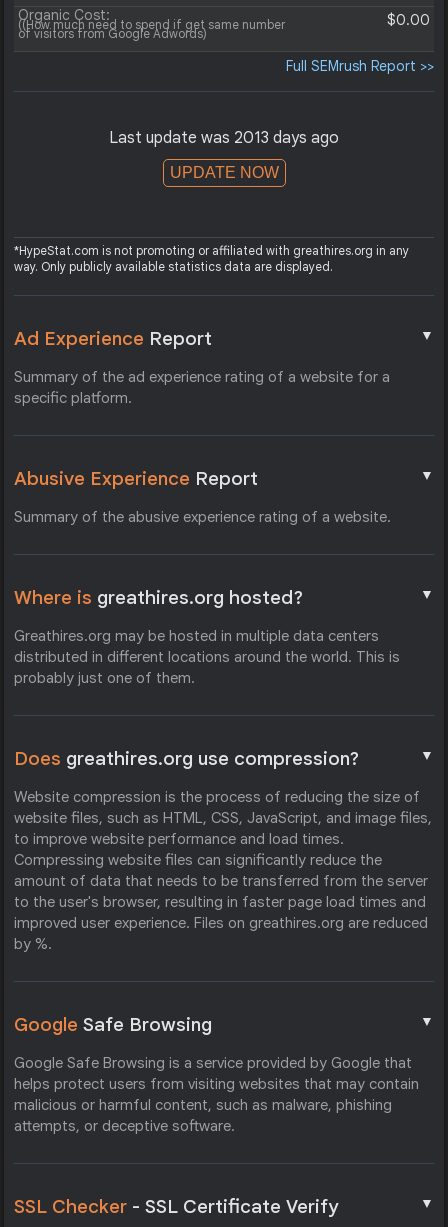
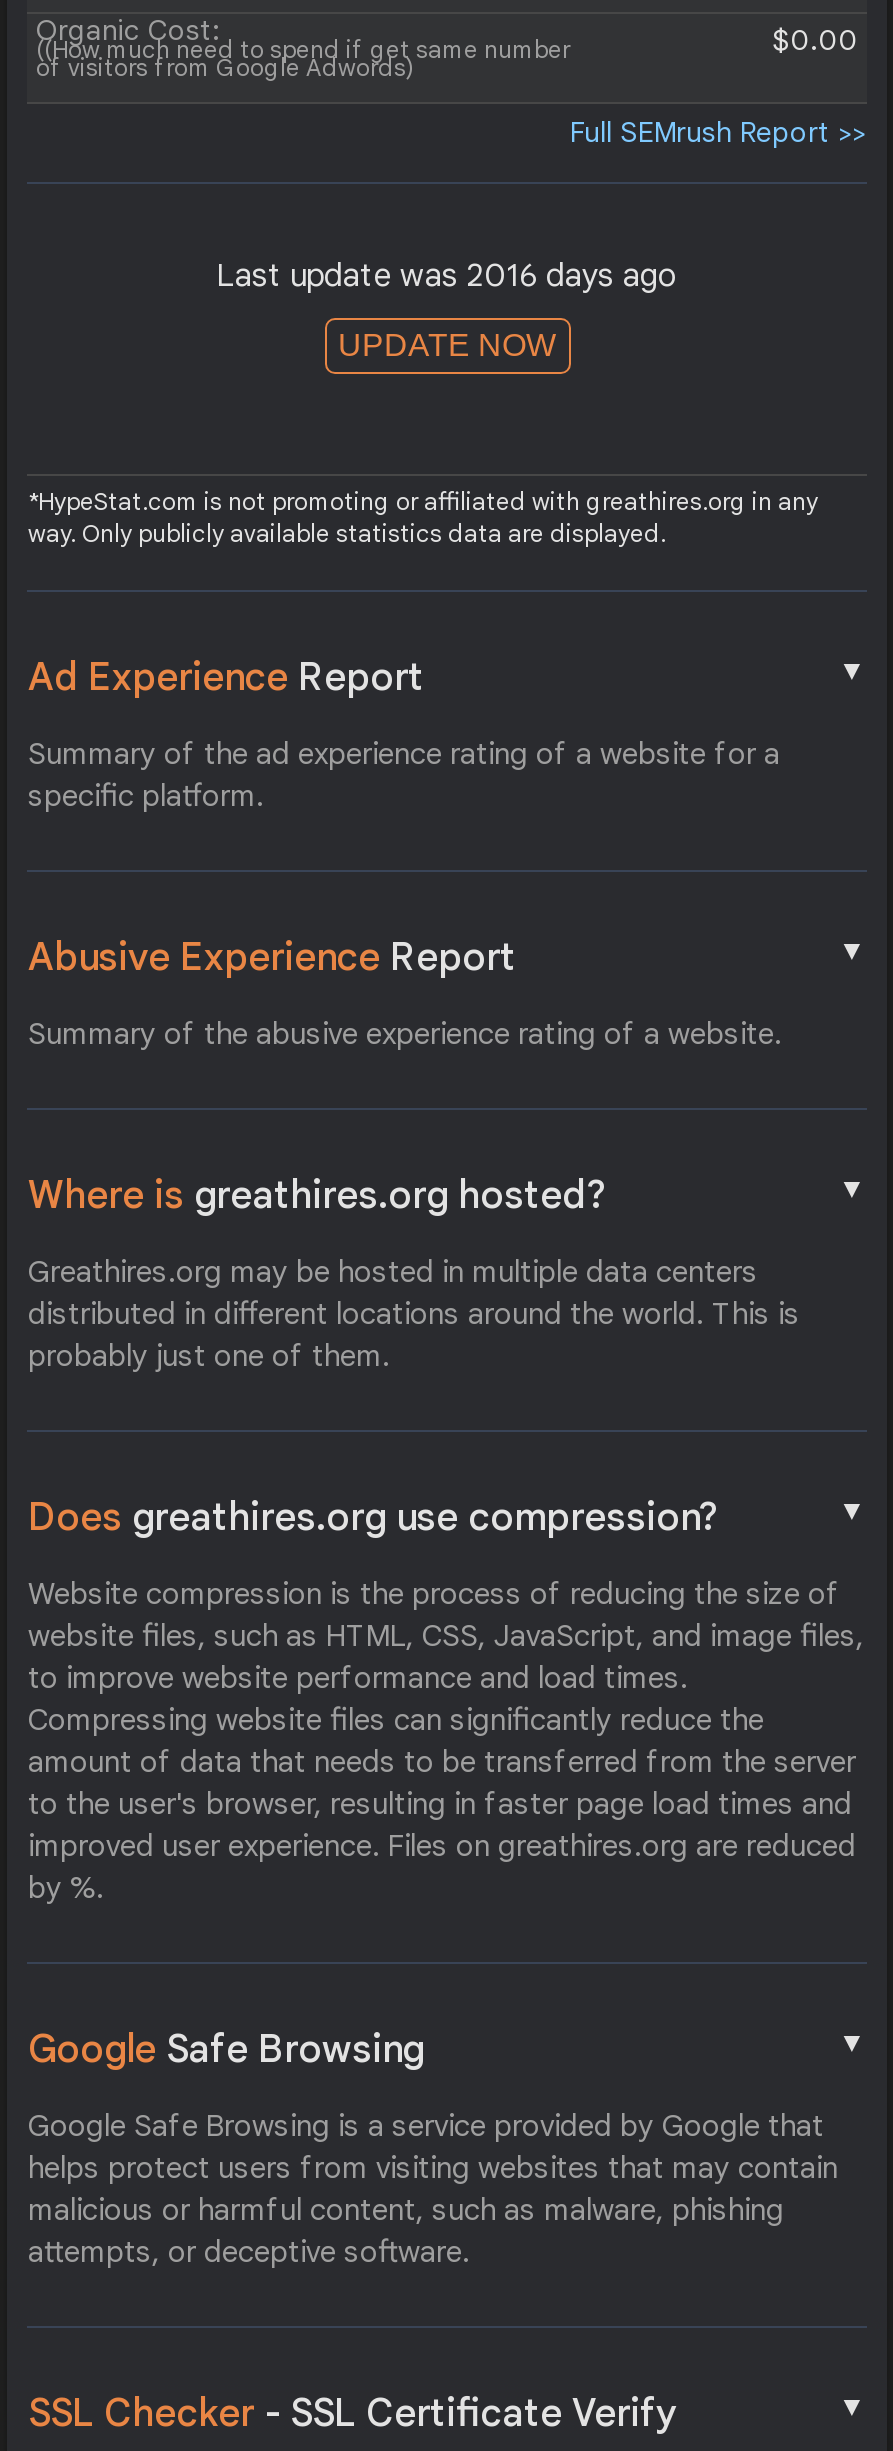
[109,128,339,148] Last update was 2013 days ago -> [216,256,678,296] Last update was 2016 days ago

